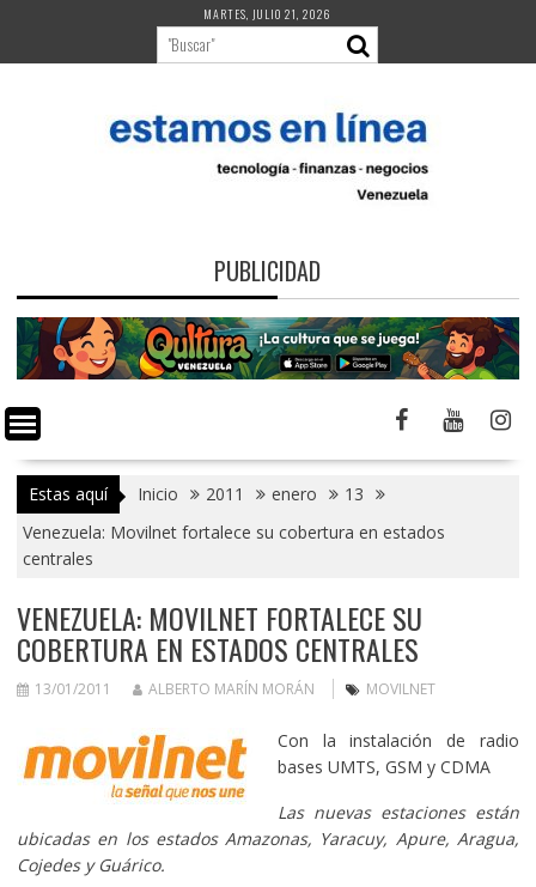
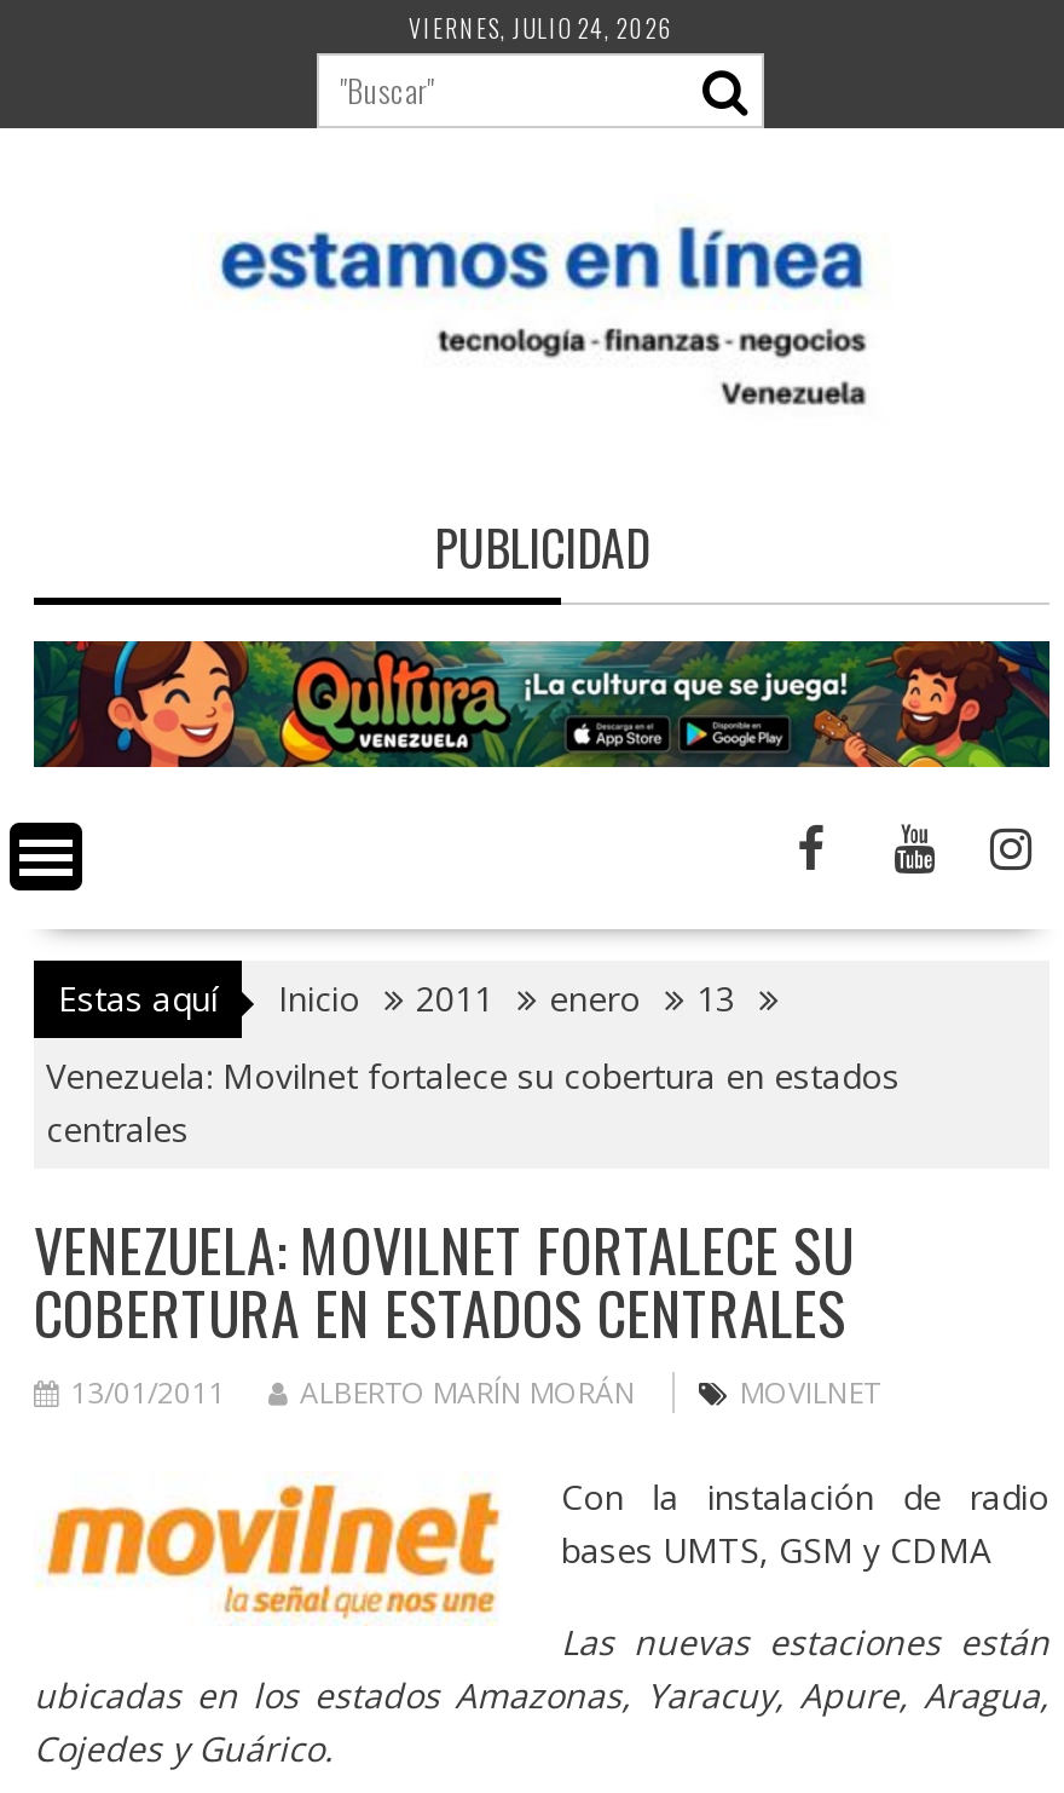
[204,5,332,23] MARTES, JULIO 21, 2026 -> [409,10,675,46] VIERNES, JULIO 24, 2026

